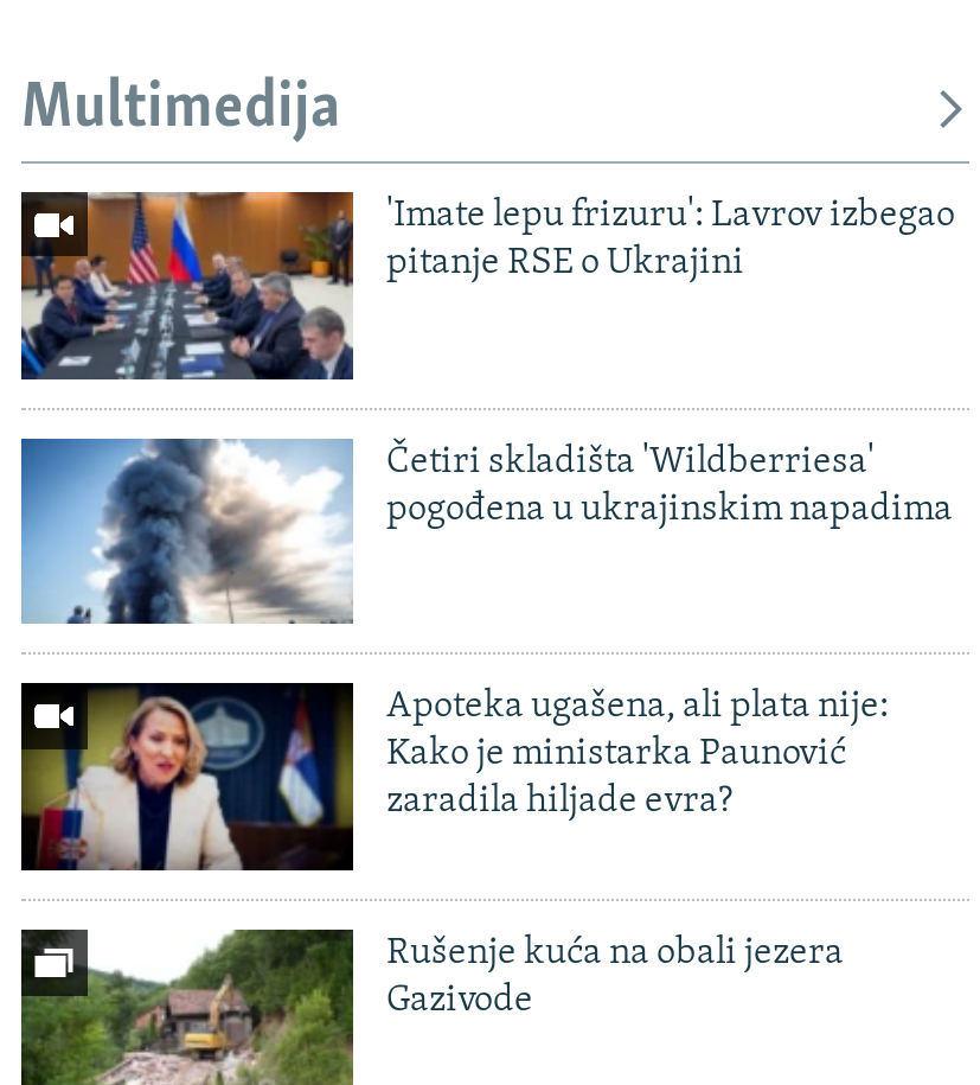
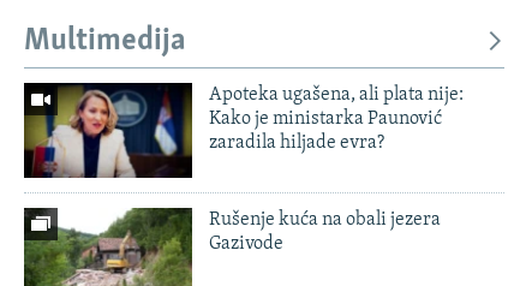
[19,190,955,382] [image] | 'Imate lepu frizuru': Lavrov izbegao | pitanje RSE o Ukrajini -> none
[19,436,953,626] [image] | Četiri skladišta 'Wildberriesa' | pogođena u ukrajinskim napadima -> none

